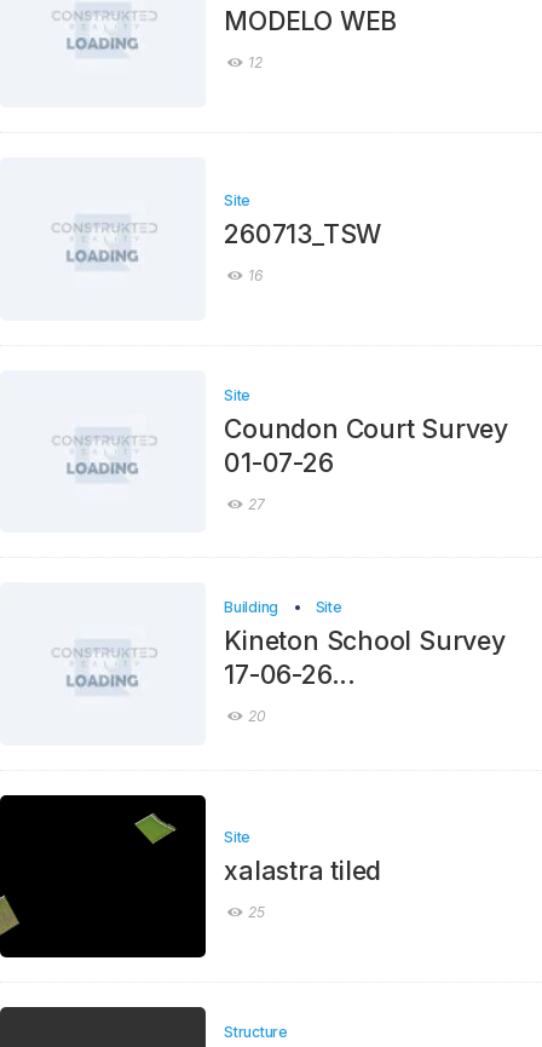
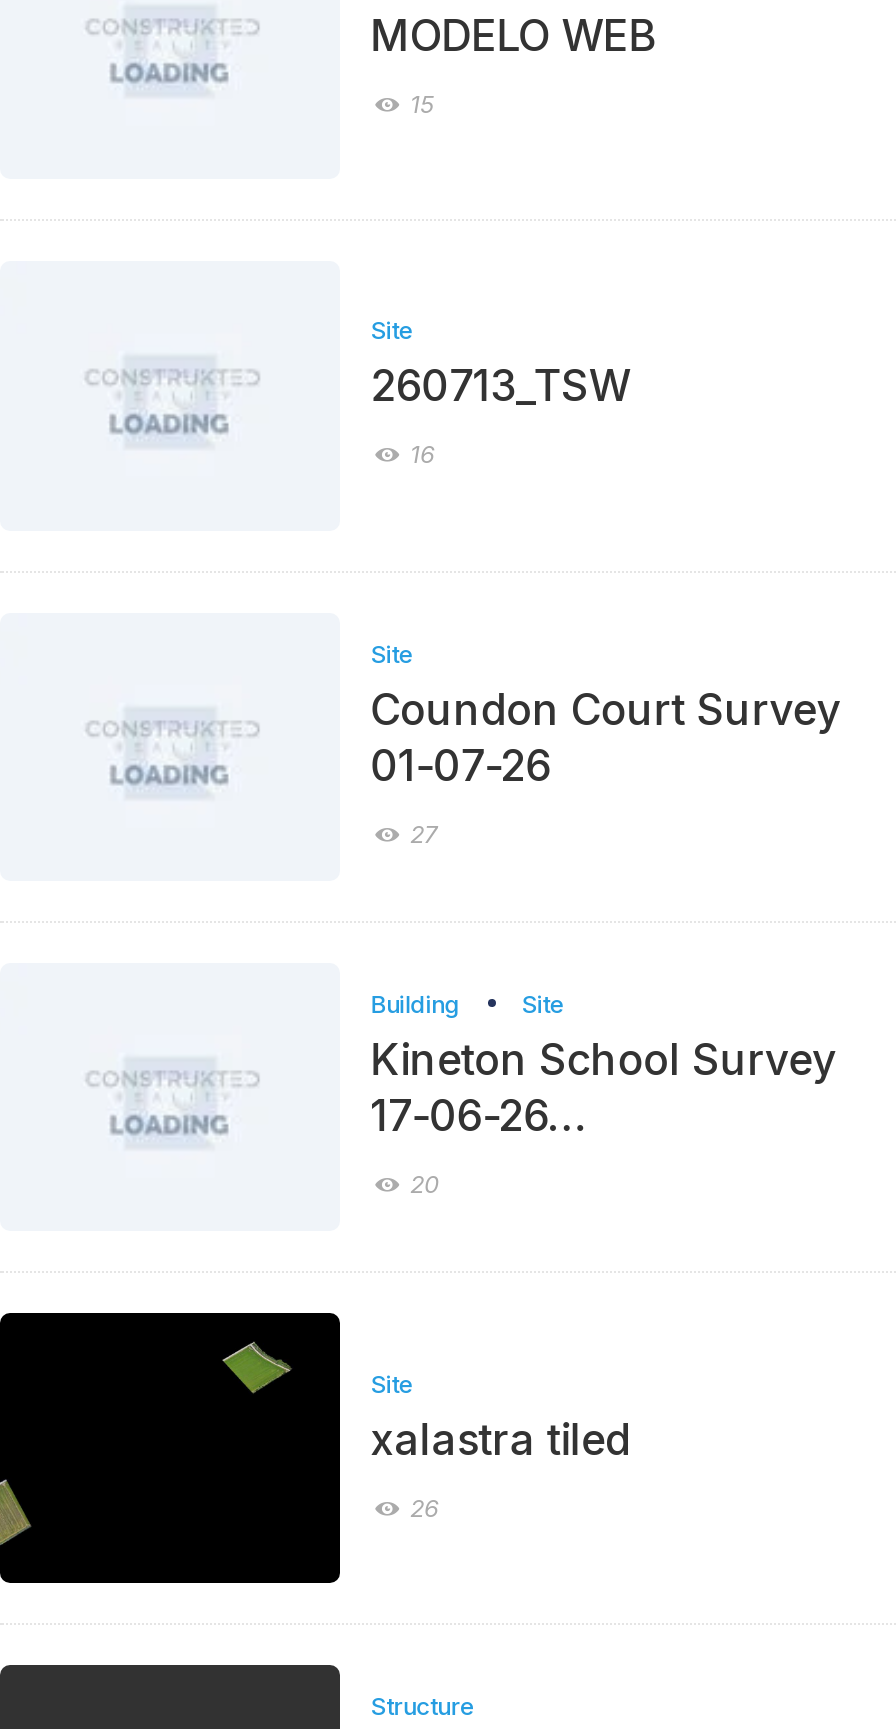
[244,54,263,72] 12 -> [404,89,434,119] 15
[244,903,265,921] 25 -> [404,1492,438,1522] 26

